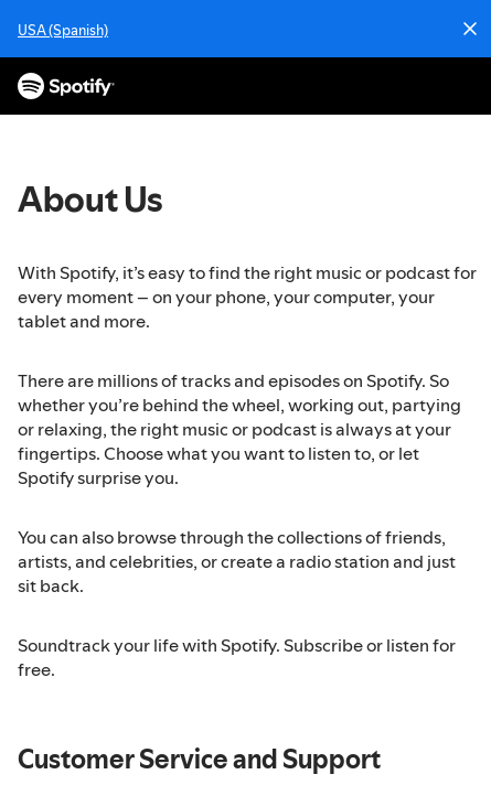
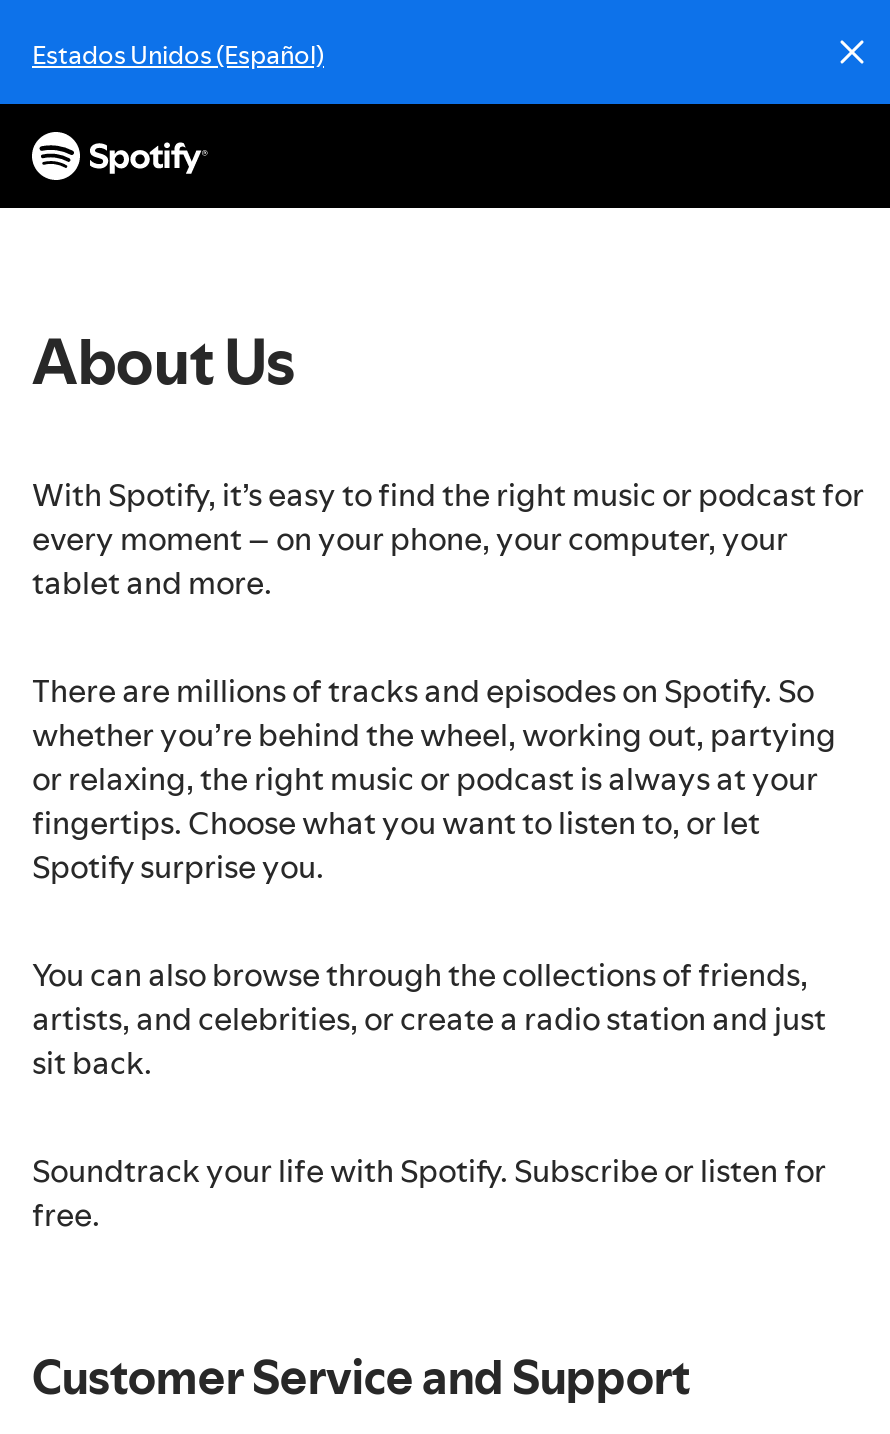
[18,20,108,40] USA (Spanish) -> [32,36,324,72] Estados Unidos (Español)

